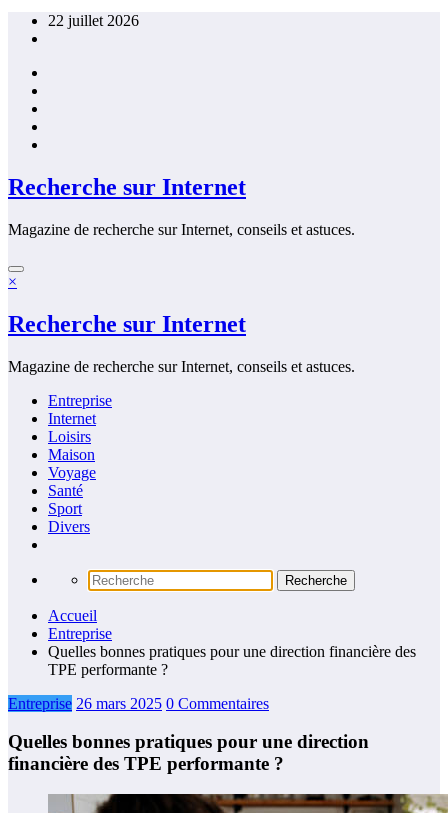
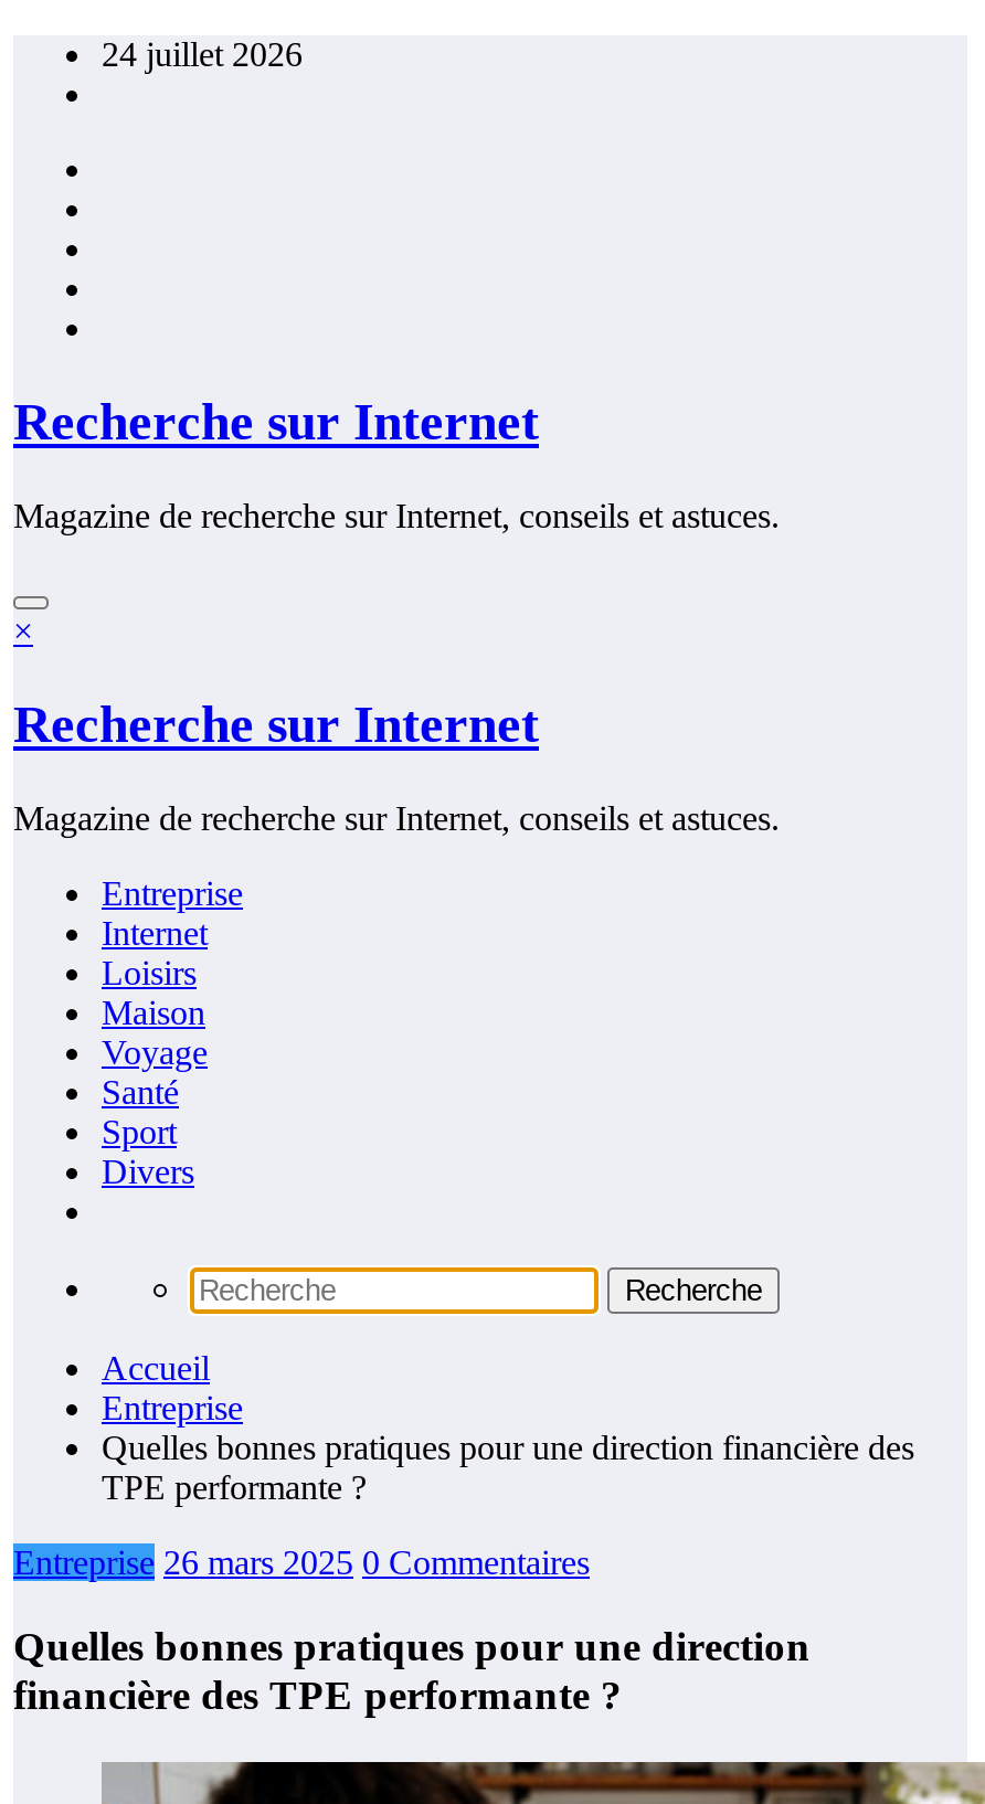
[48,12,139,29] 22 juillet 2026 -> [102,35,303,73] 24 juillet 2026

